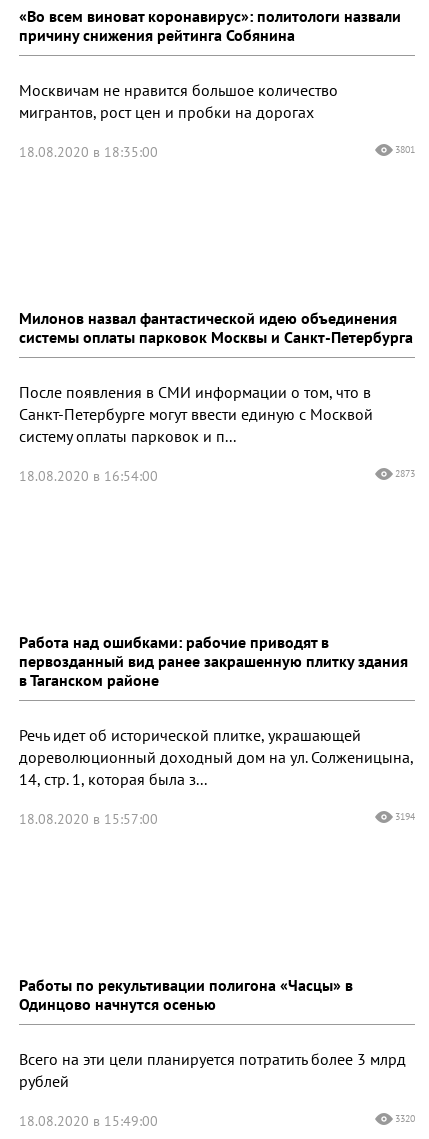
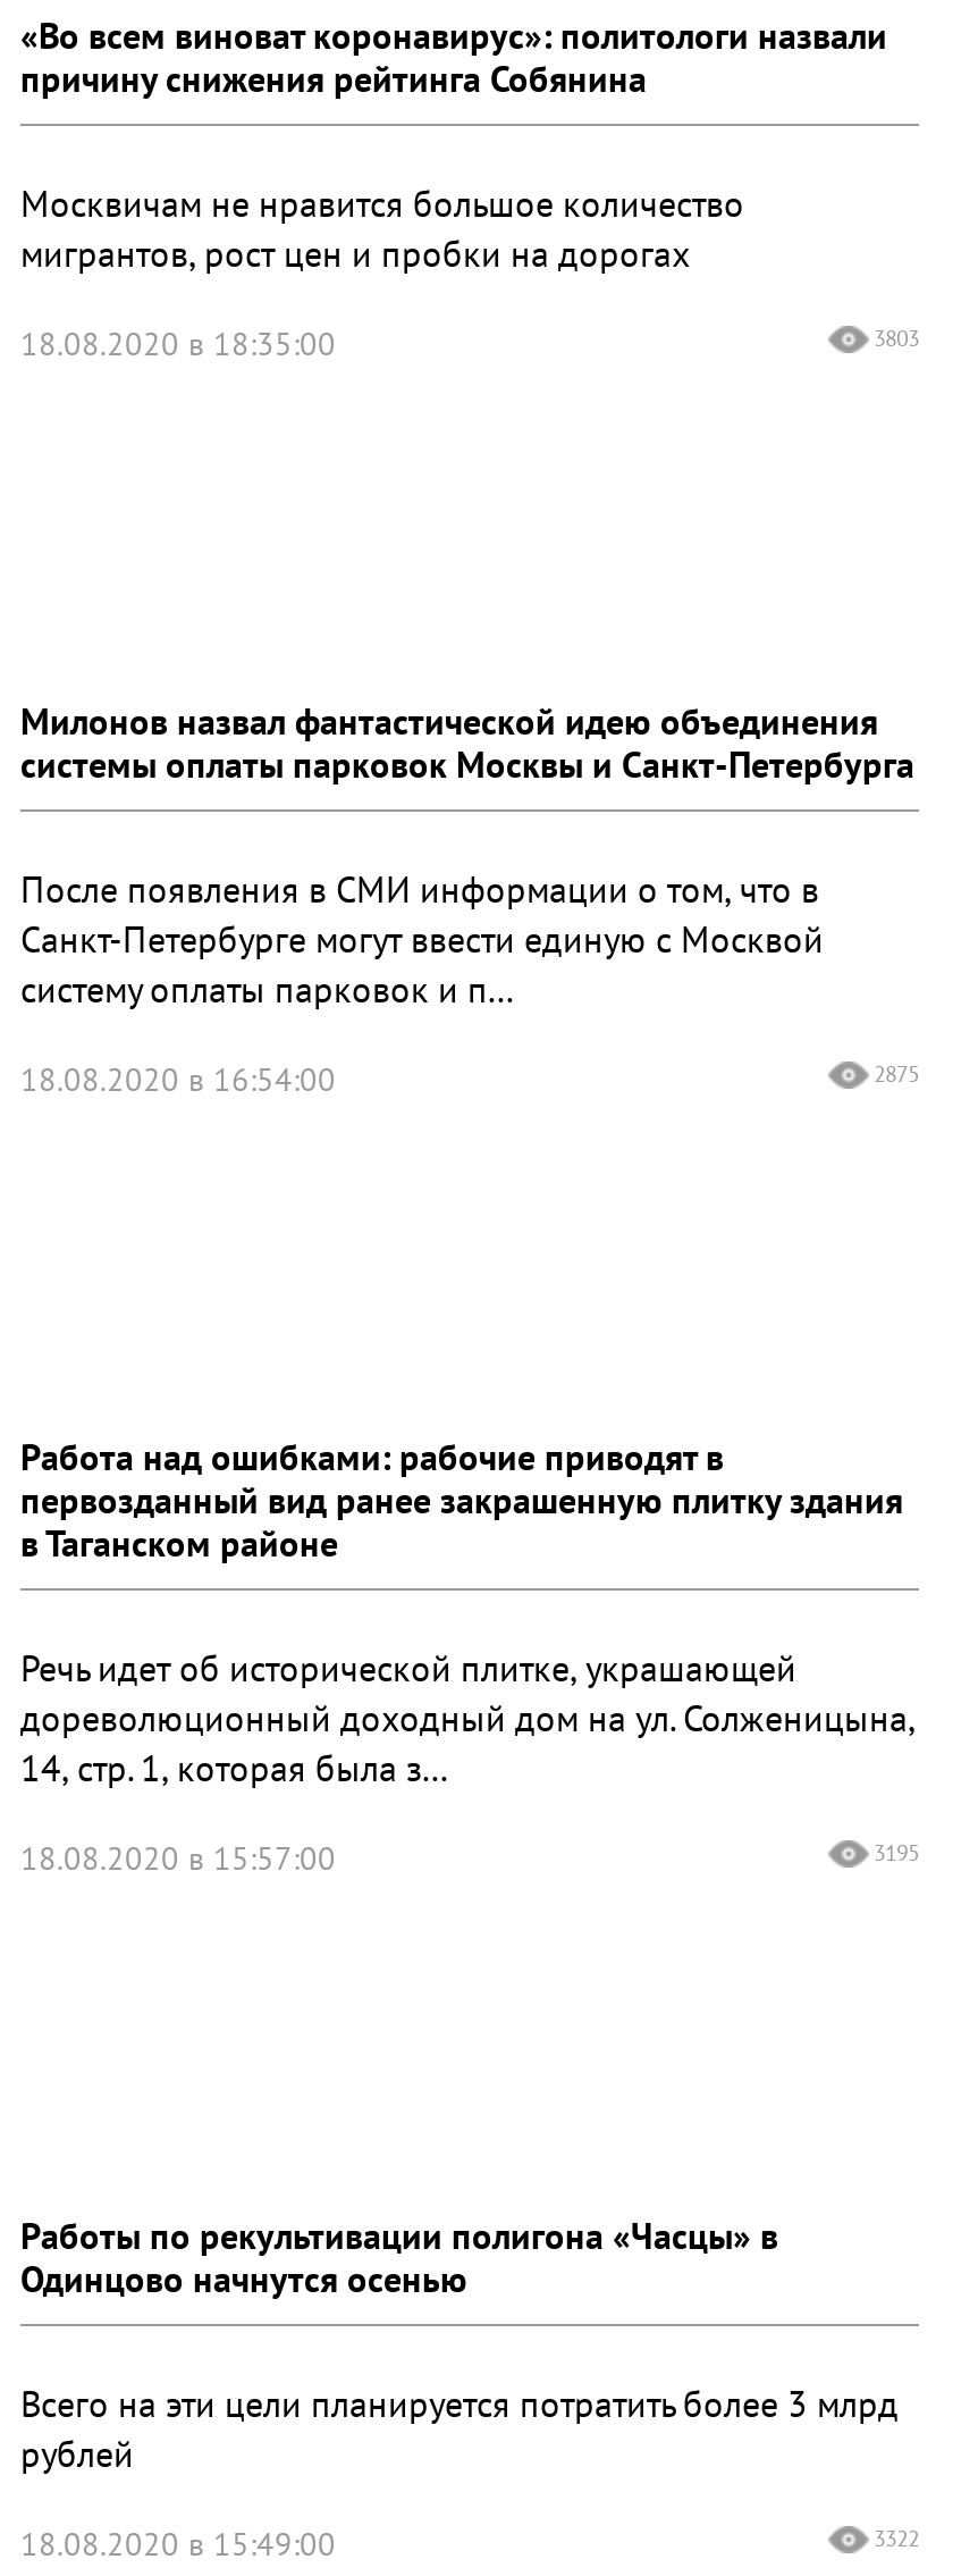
[395,143,415,156] 3801 -> [874,324,919,353] 3803
[395,467,415,480] 2873 -> [874,1059,919,1089] 2875
[395,810,415,823] 3194 -> [874,1838,919,1868] 3195
[395,1112,415,1125] 3320 -> [874,2524,919,2553] 3322

